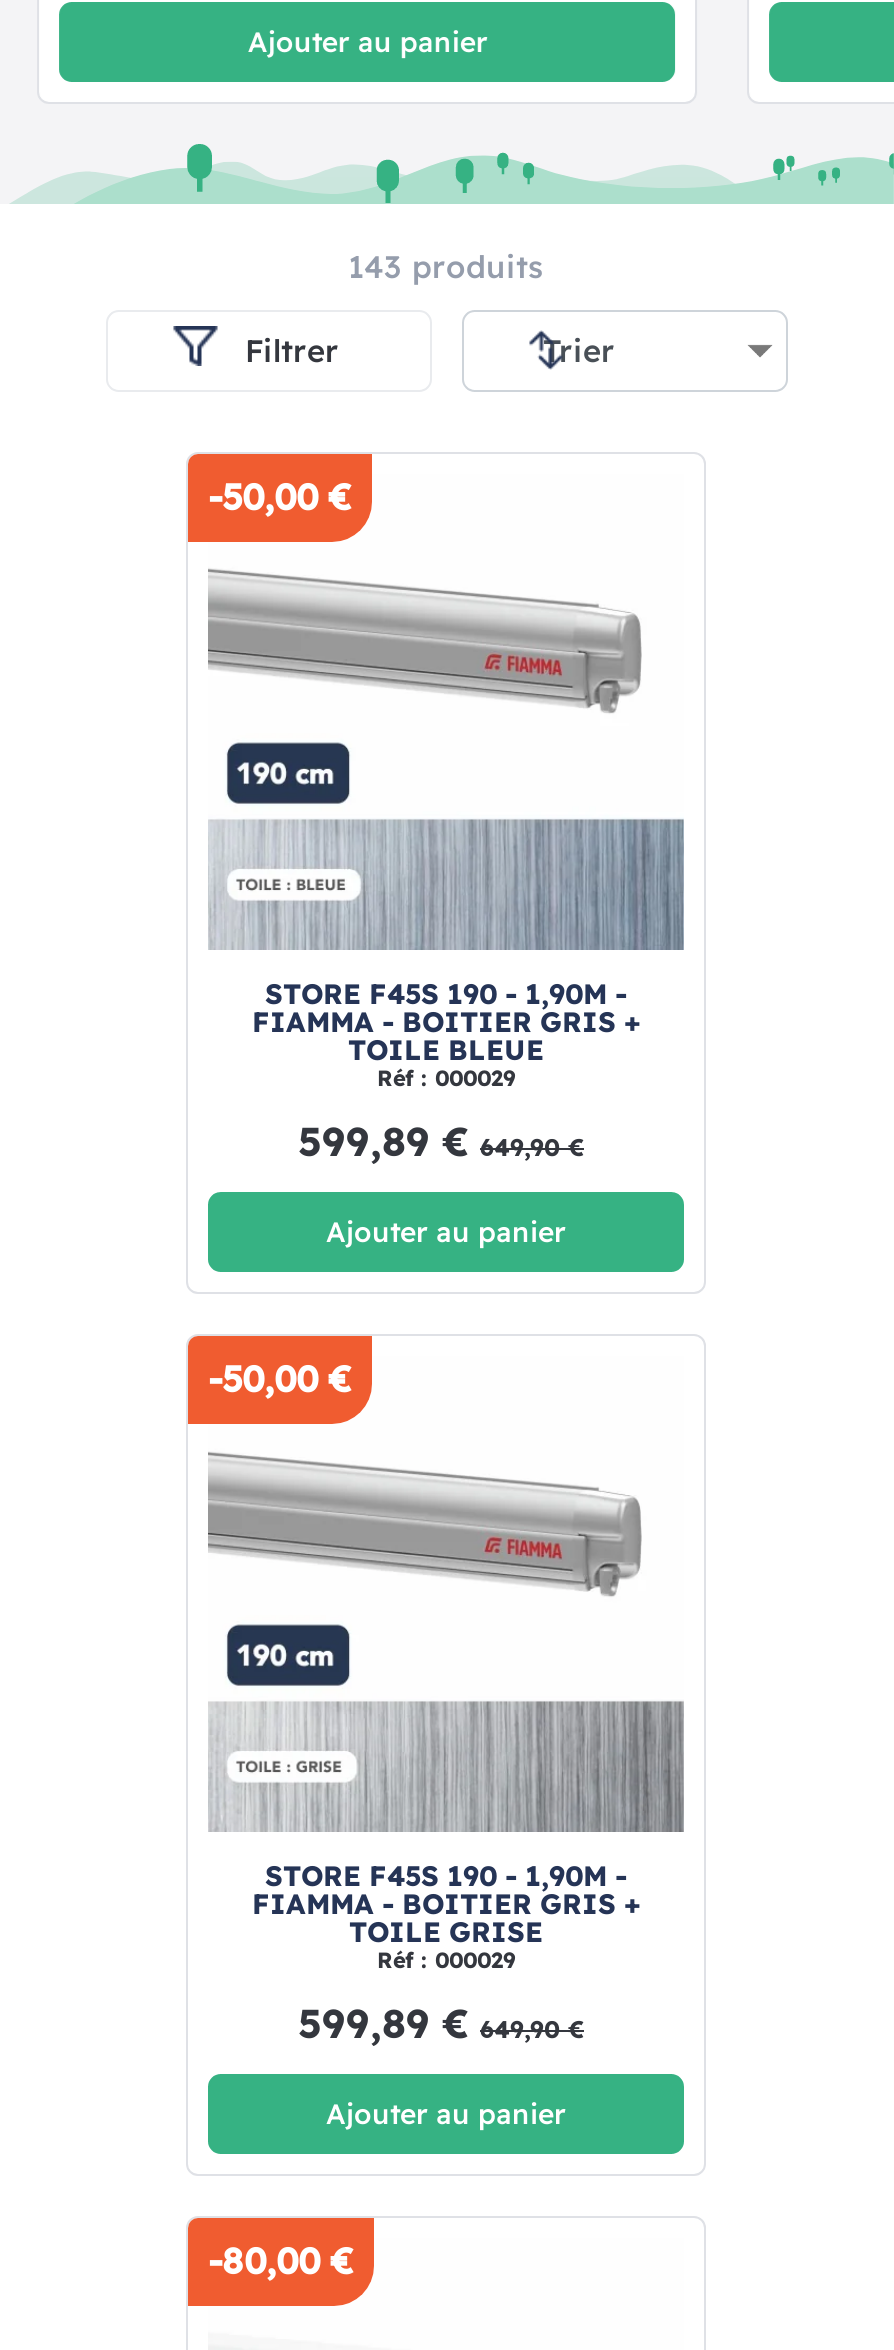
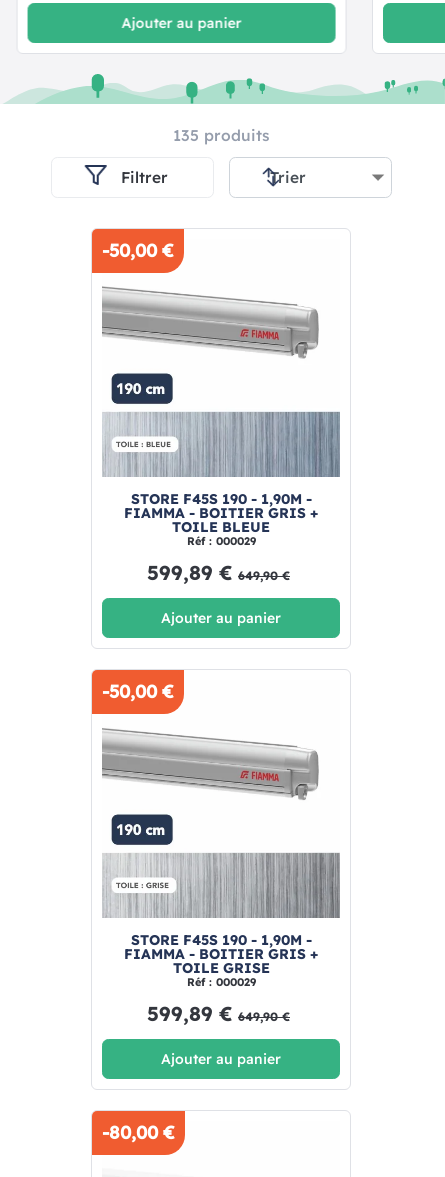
[348,246,544,286] 143 produits -> [172,125,269,145] 135 produits

